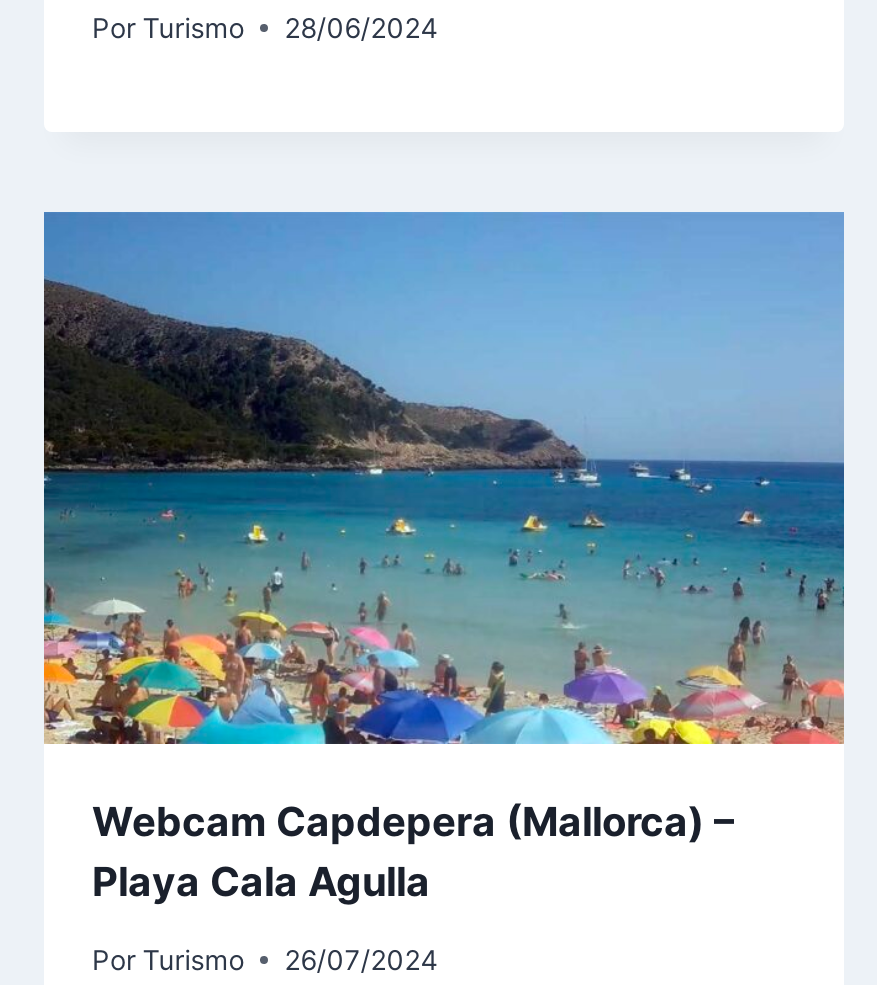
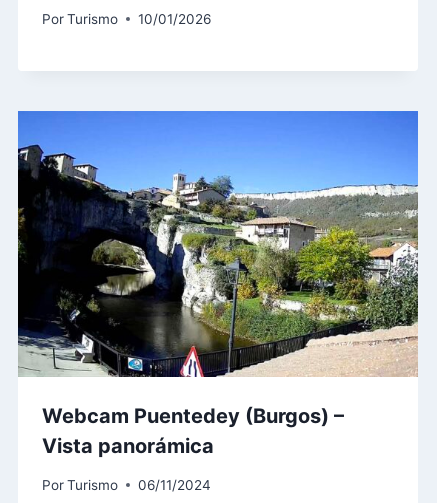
[92,11,438,43] Por Turismo 28/06/2024 -> [42,11,211,27] Por Turismo 10/01/2026
[42,212,846,907] [image] | Webcam Capdepera (Mallorca) – | Playa Cala Agulla -> [17,112,419,458] [image] | Webcam Puentedey (Burgos) – | Vista panorámica
[92,944,438,976] Por Turismo 26/07/2024 -> [42,477,211,493] Por Turismo 06/11/2024

